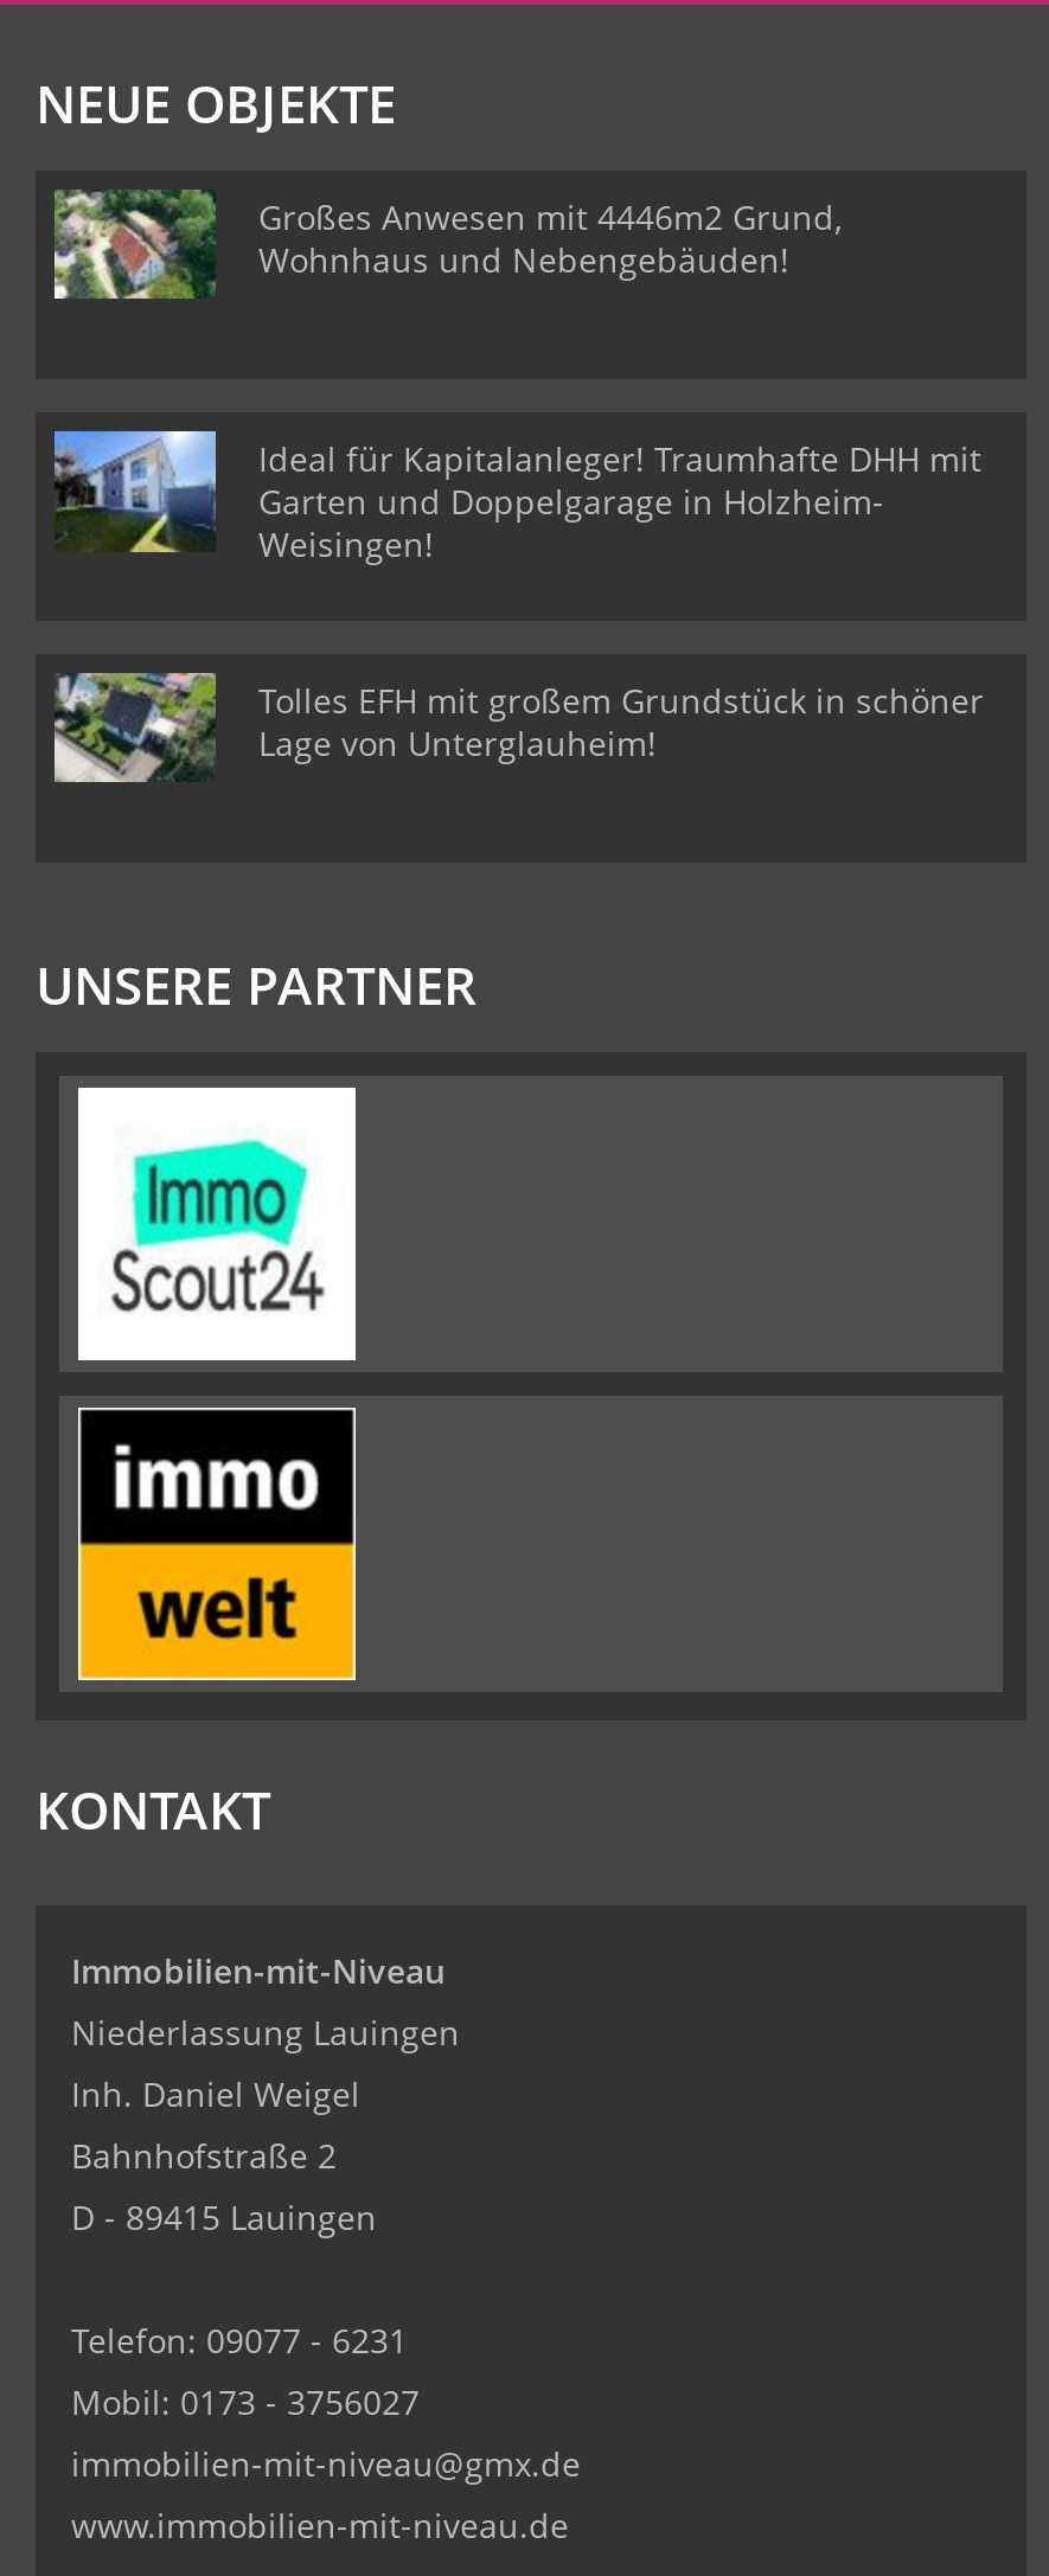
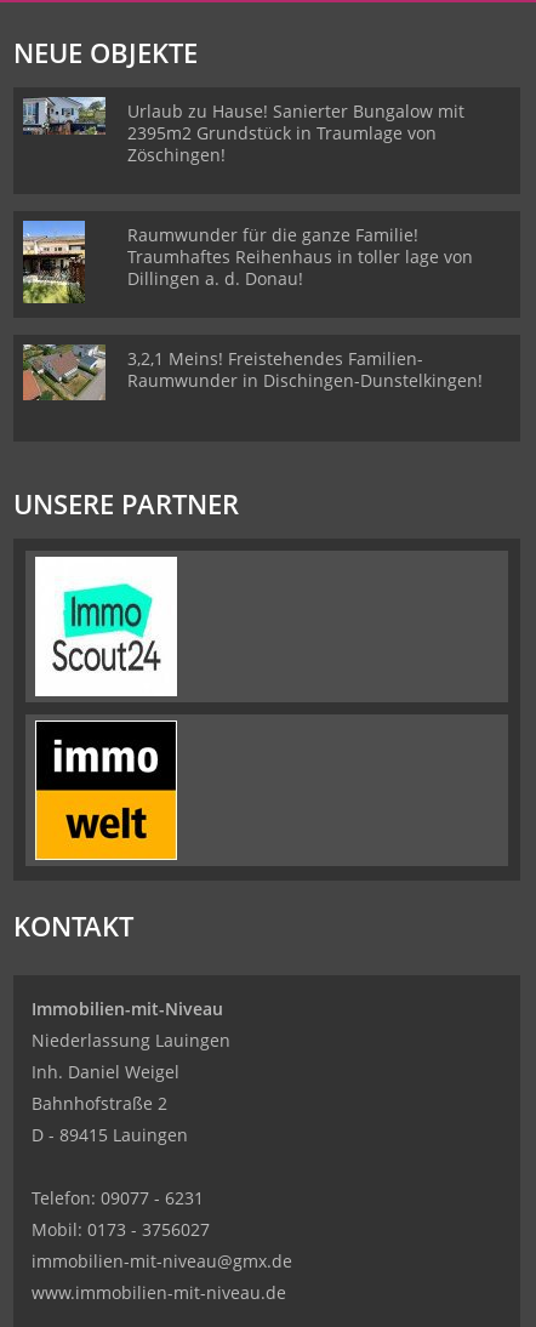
[52,190,842,301] [image] | Großes Anwesen mit 4446m2 Grund, | Wohnhaus und Nebengebäuden! -> [23,96,464,166] [image] | Urlaub zu Hause! Sanierter Bungalow mit | 2395m2 Grundstück in Traumlage von | Zöschingen!
[55,429,981,592] [image] | Ideal für Kapitalanleger! Traumhafte DHH mit | Garten und Doppelgarage in Holzheim- | Weisingen! -> [22,220,473,304] [image] | Raumwunder für die ganze Familie! | Traumhaftes Reihenhaus in toller lage von | Dillingen a. d. Donau!
[52,673,984,784] [image] | Tolles EFH mit großem Grundstück in schöner | Lage von Unterglauheim! -> [22,343,483,401] [image] | 3,2,1 Meins! Freistehendes Familien- | Raumwunder in Dischingen-Dunstelkingen!

